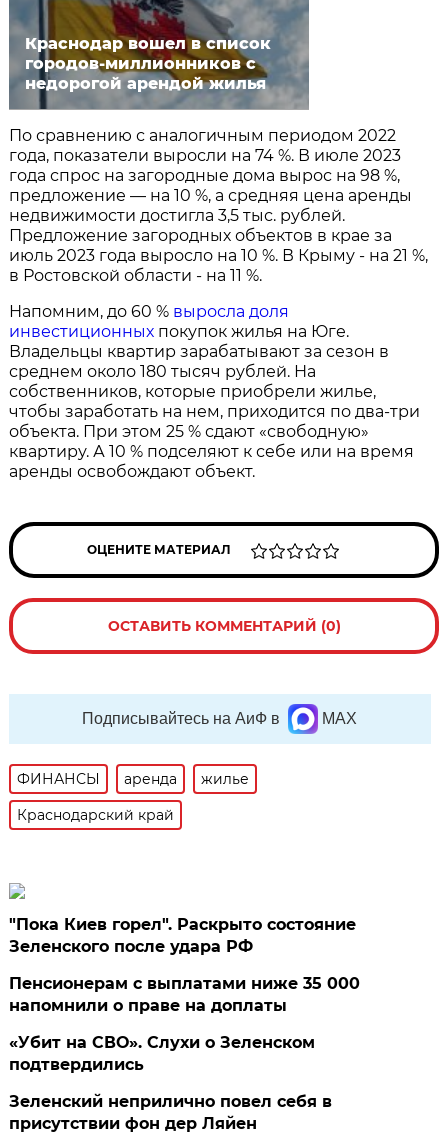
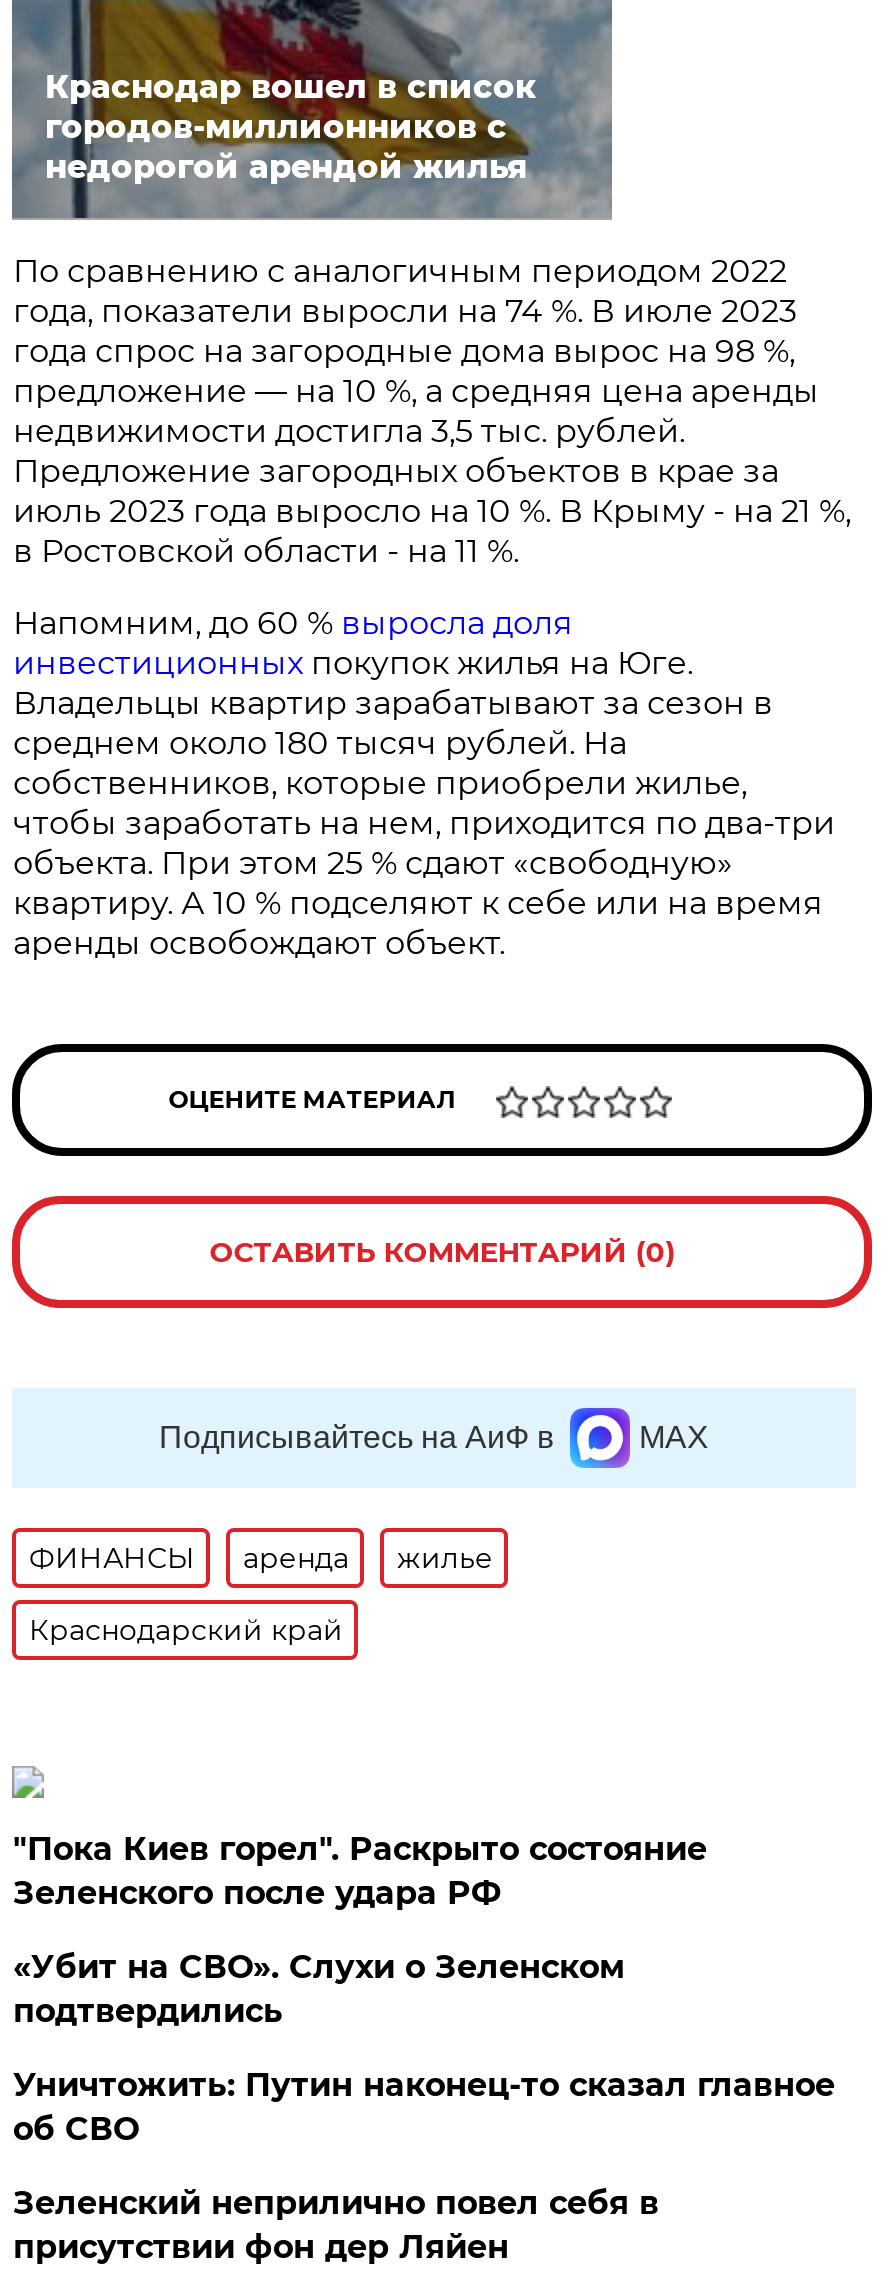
[9,974,360,1015] Пенсионерам с выплатами ниже 35 000 | напомнили о праве на доплаты -> none
moved [9,1033,315,1074] -> [13,1948,625,2030]: «Убит на СВО». Слухи о Зеленском | подтвердились
none -> [13,2066,835,2148] Уничтожить: Путин наконец-то сказал главное | об СВО

